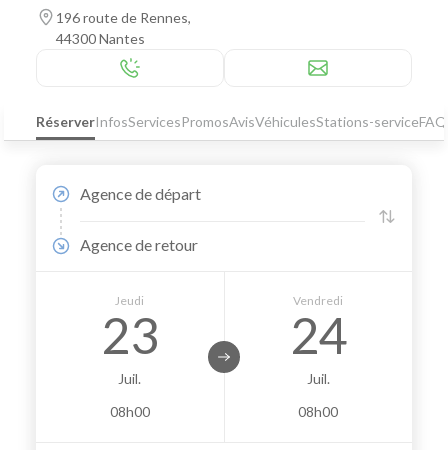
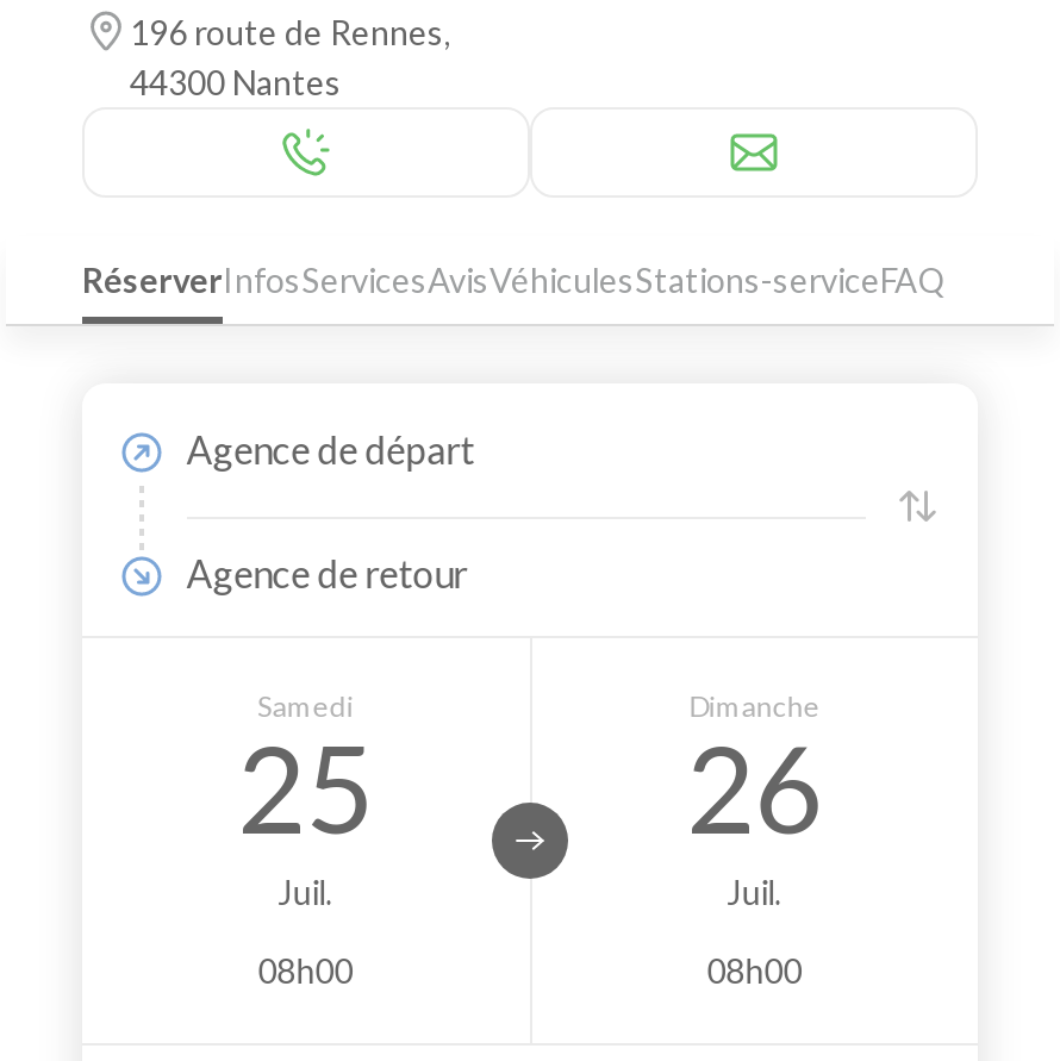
[36,113,447,130] Réserver InfosServices PromosAvisVéhiculesStations-serviceFAQ -> [82,260,947,300] Réserver InfosServicesAvisVéhiculesStations-serviceFAQ
[101,293,158,365] Jeudi | 23 -> [237,687,374,859] Samedi | 25
[289,293,347,365] Vendredi | 24 -> [686,687,823,859] Dimanche | 26

